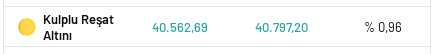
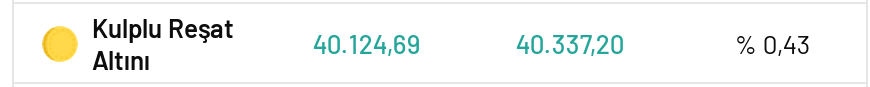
[152,18,208,34] 40.562,69 -> [313,27,421,59] 40.124,69
[255,18,308,34] 40.797,20 -> [516,27,624,59] 40.337,20
[364,18,402,34] % 0,96 -> [735,27,811,59] % 0,43

